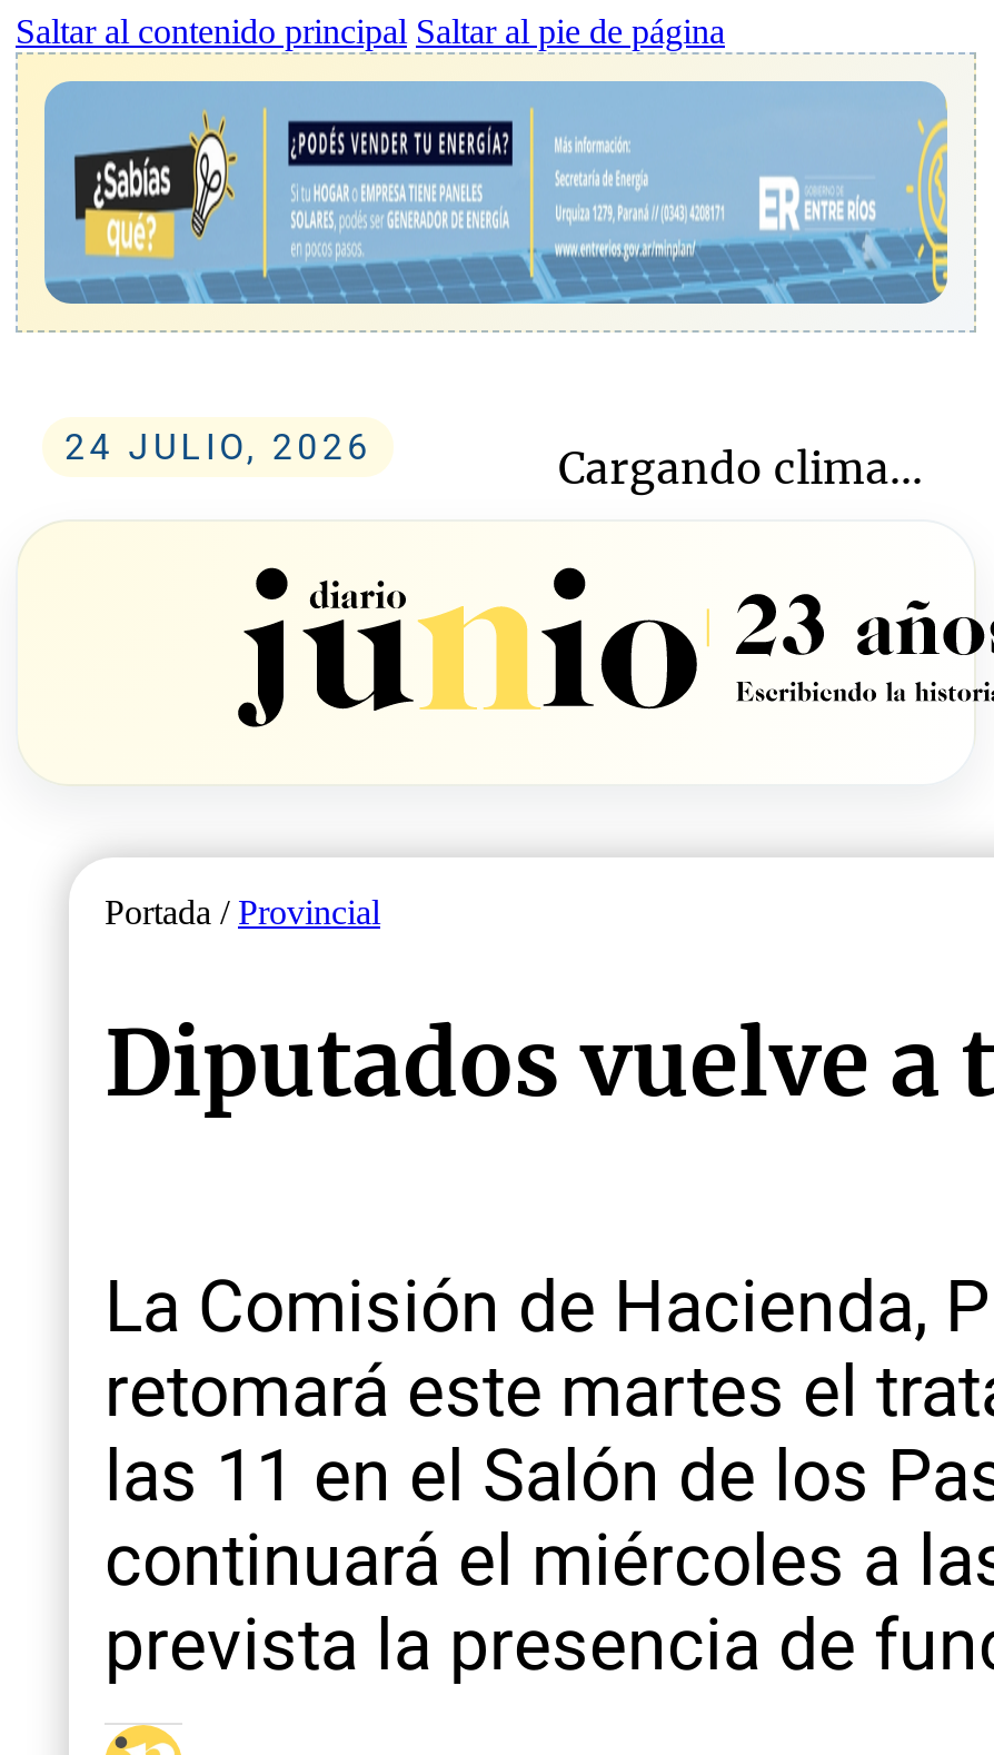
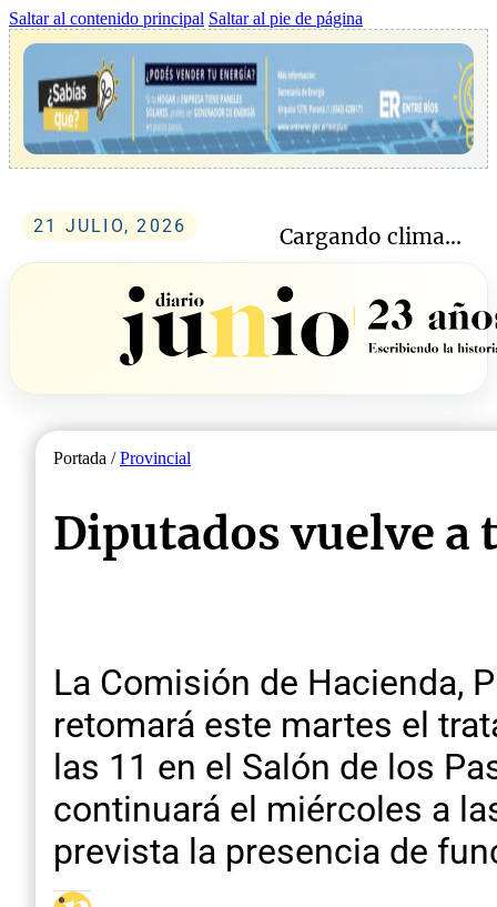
[64,427,372,469] 24 JULIO, 2026 -> [33,216,187,237] 21 JULIO, 2026

